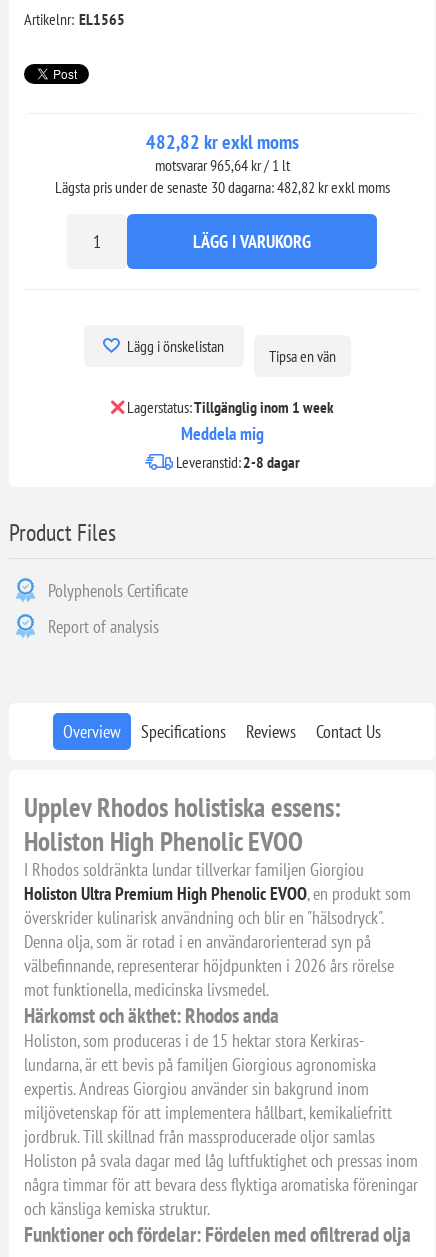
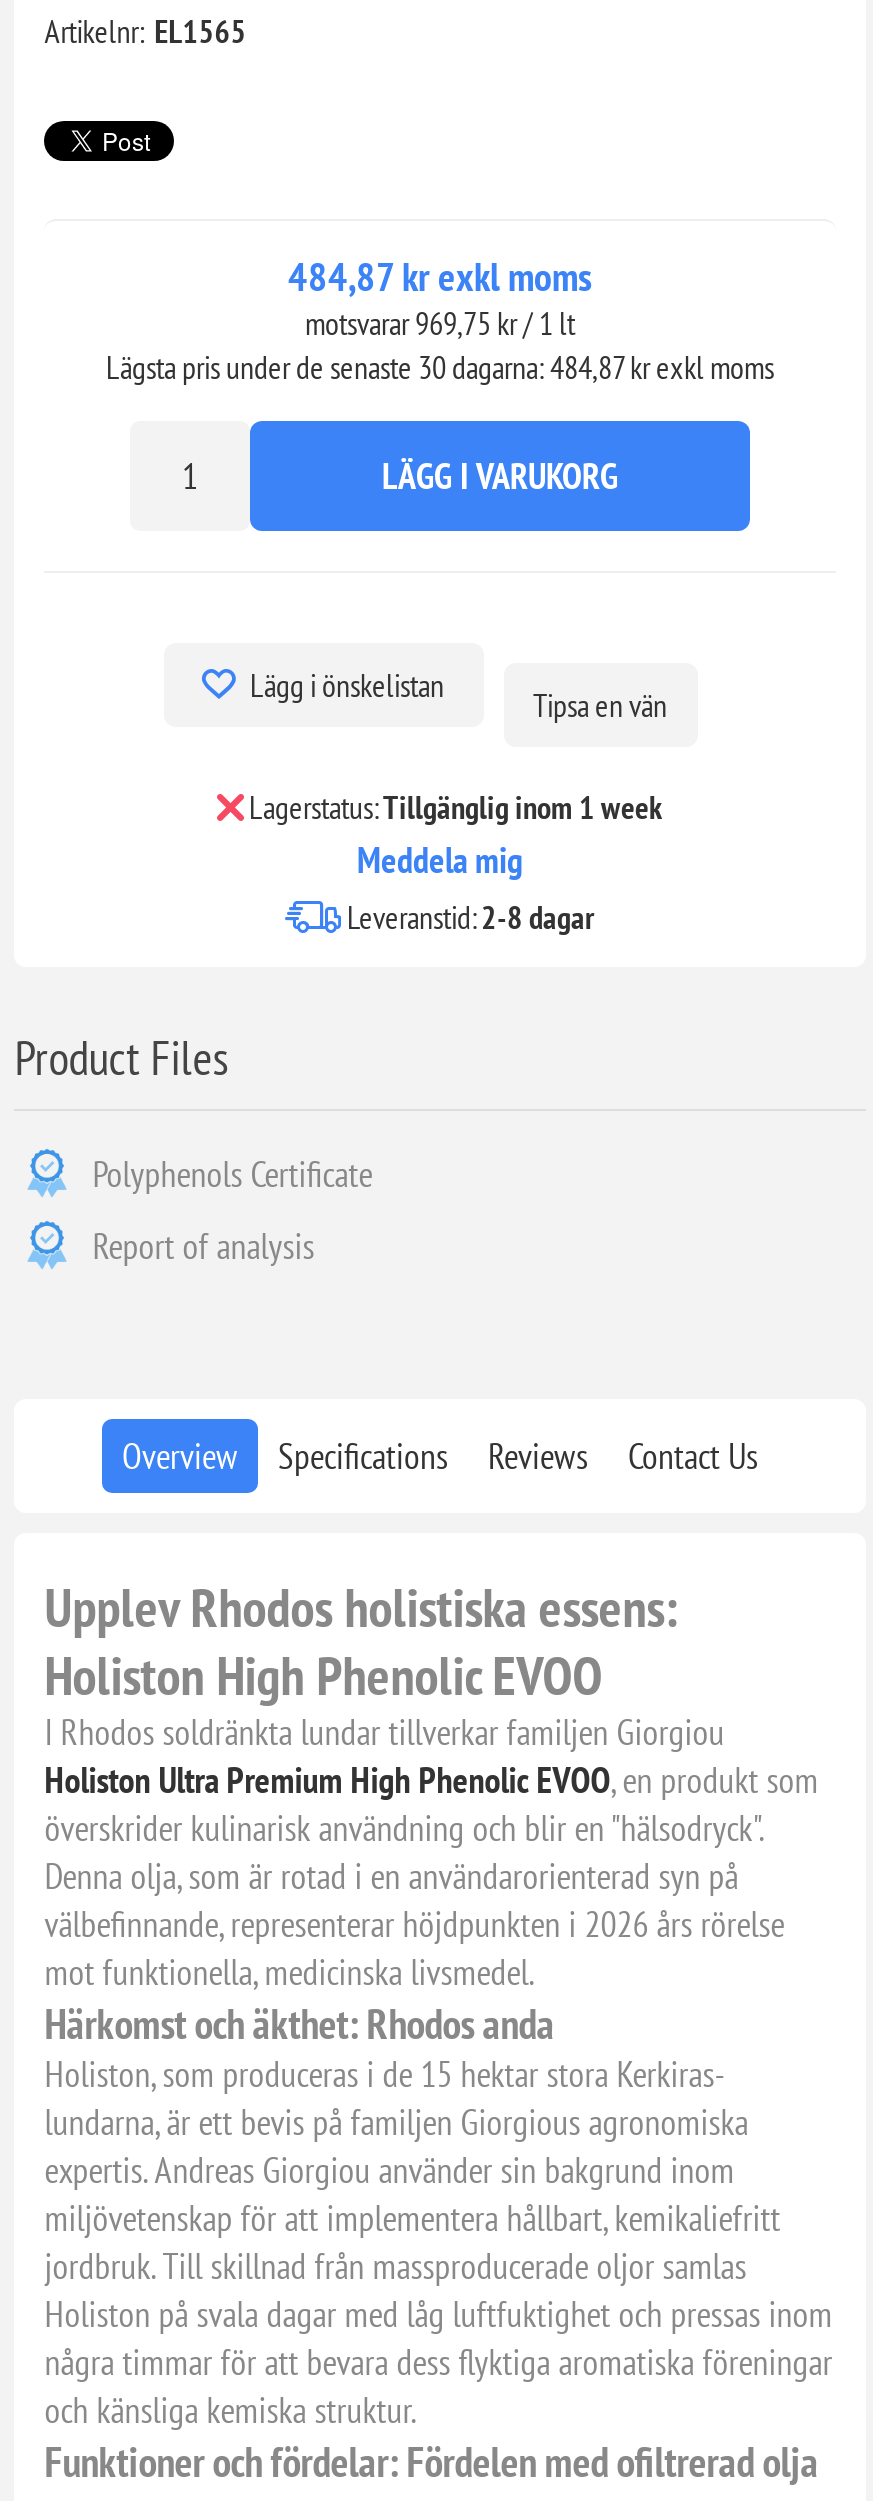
[145,129,298,155] 482,82 kr exkl moms -> [288,250,592,302] 484,87 kr exkl moms
[154,155,289,175] motsvarar 965,64 kr / 1 lt -> [305,302,575,342] motsvarar 969,75 kr / 1 lt
[54,177,389,197] Lägsta pris under de senaste 30 dagarna: 482,82 kr exkl moms -> [106,346,774,386] Lägsta pris under de senaste 30 dagarna: 484,87 kr exkl moms

